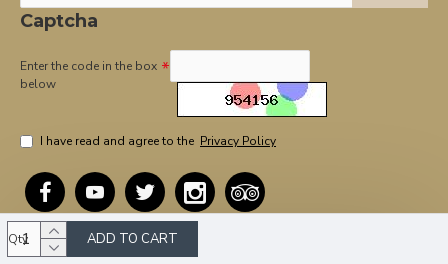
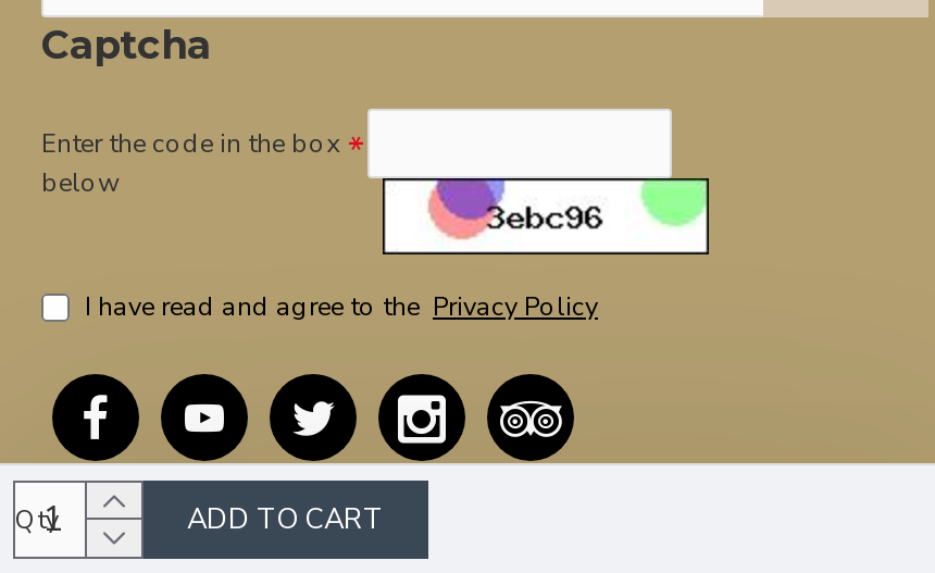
[198,82,326,117] [image] -> [426,178,707,252] [image]

